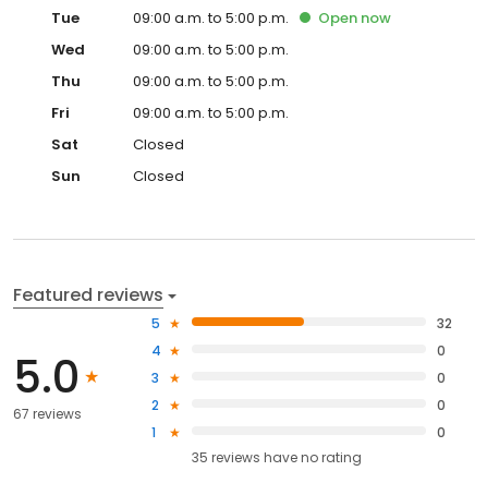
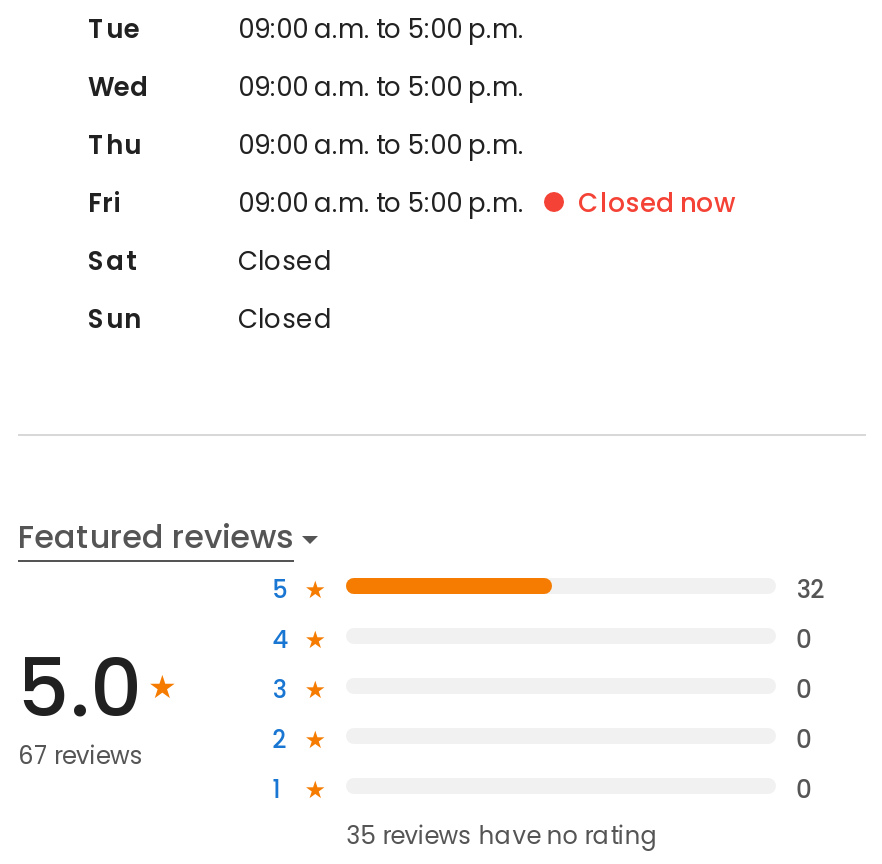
[318,8,391,29] Open now -> none
none -> [578,185,736,223] Closed now

